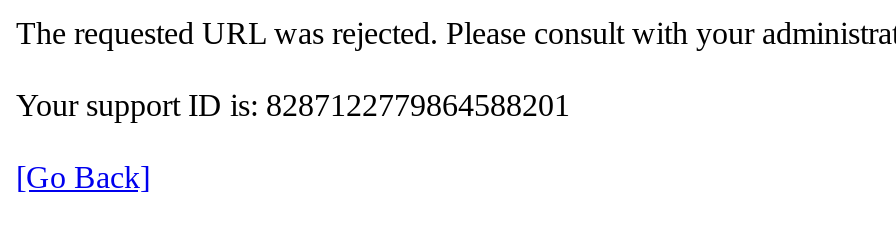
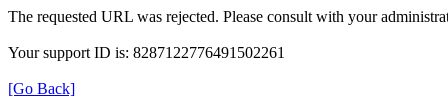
[16,88,570,122] Your support ID is: 8287122779864588201 -> [8,44,285,61] Your support ID is: 8287122776491502261

